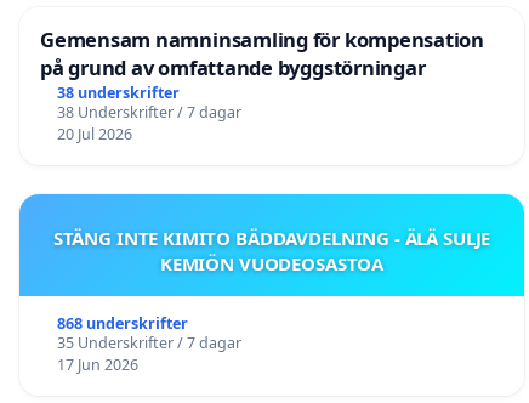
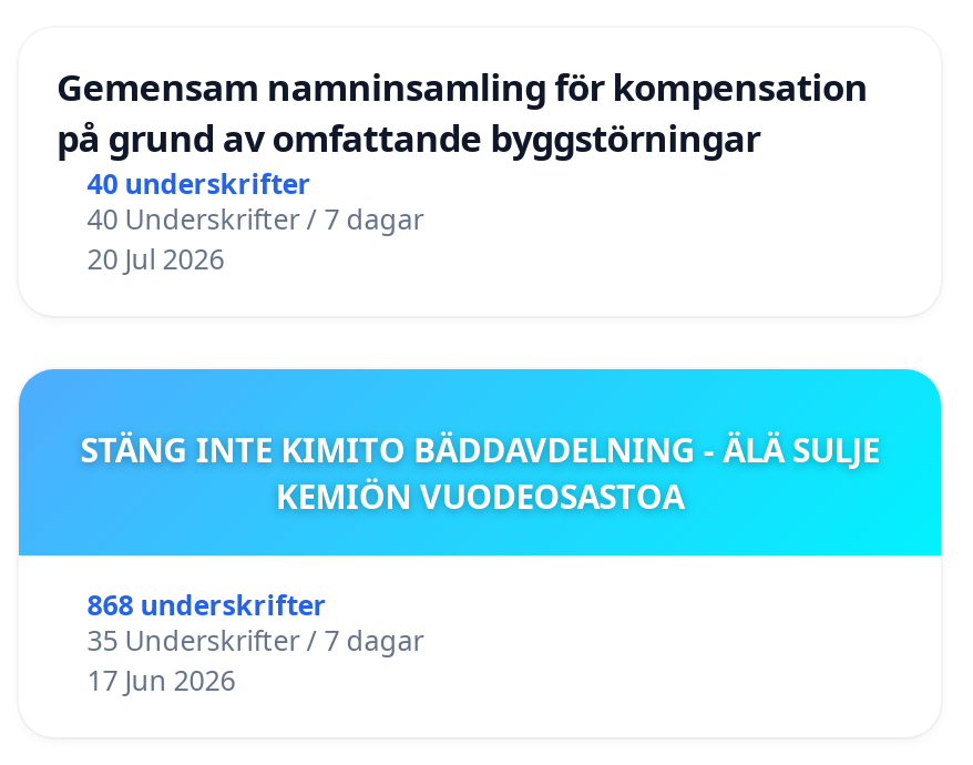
[57,83,179,104] 38 underskrifter -> [87,164,311,201] 40 underskrifter
[57,102,241,123] 38 Underskrifter / 7 dagar -> [87,199,424,237] 40 Underskrifter / 7 dagar

